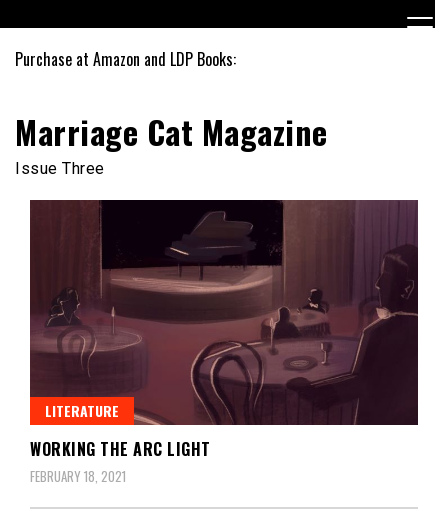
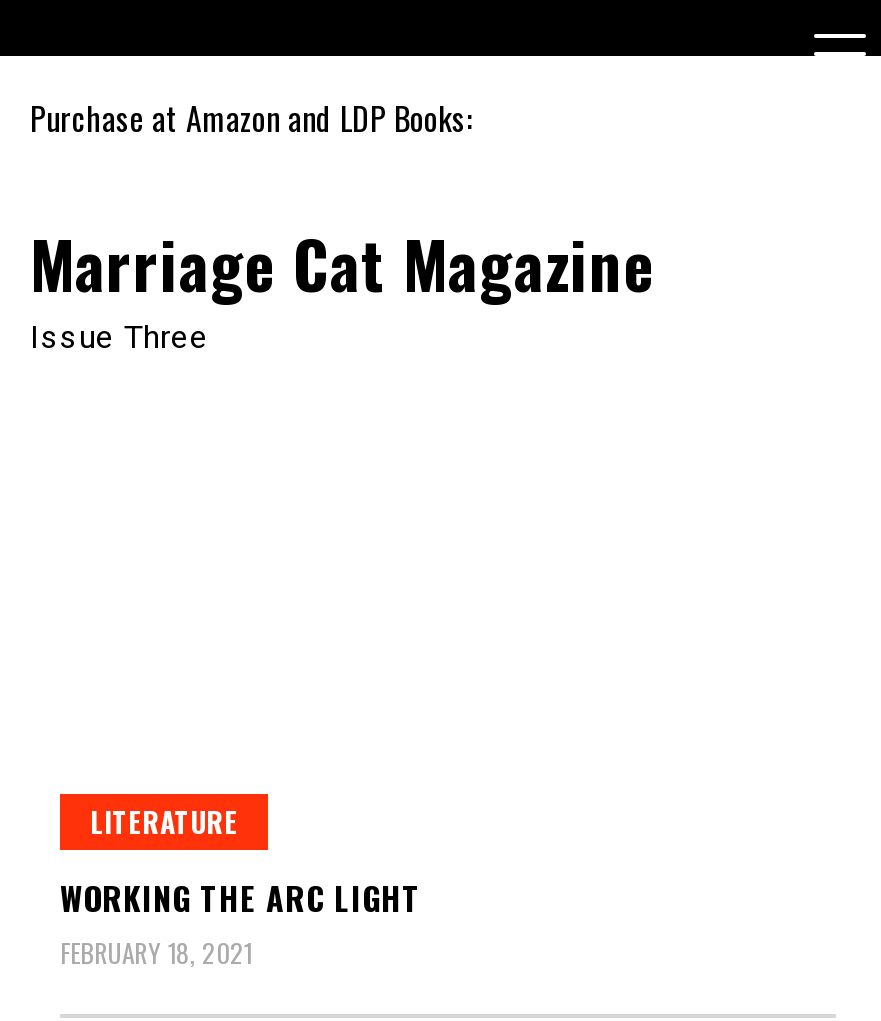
[29,199,419,426] [image] -> none

